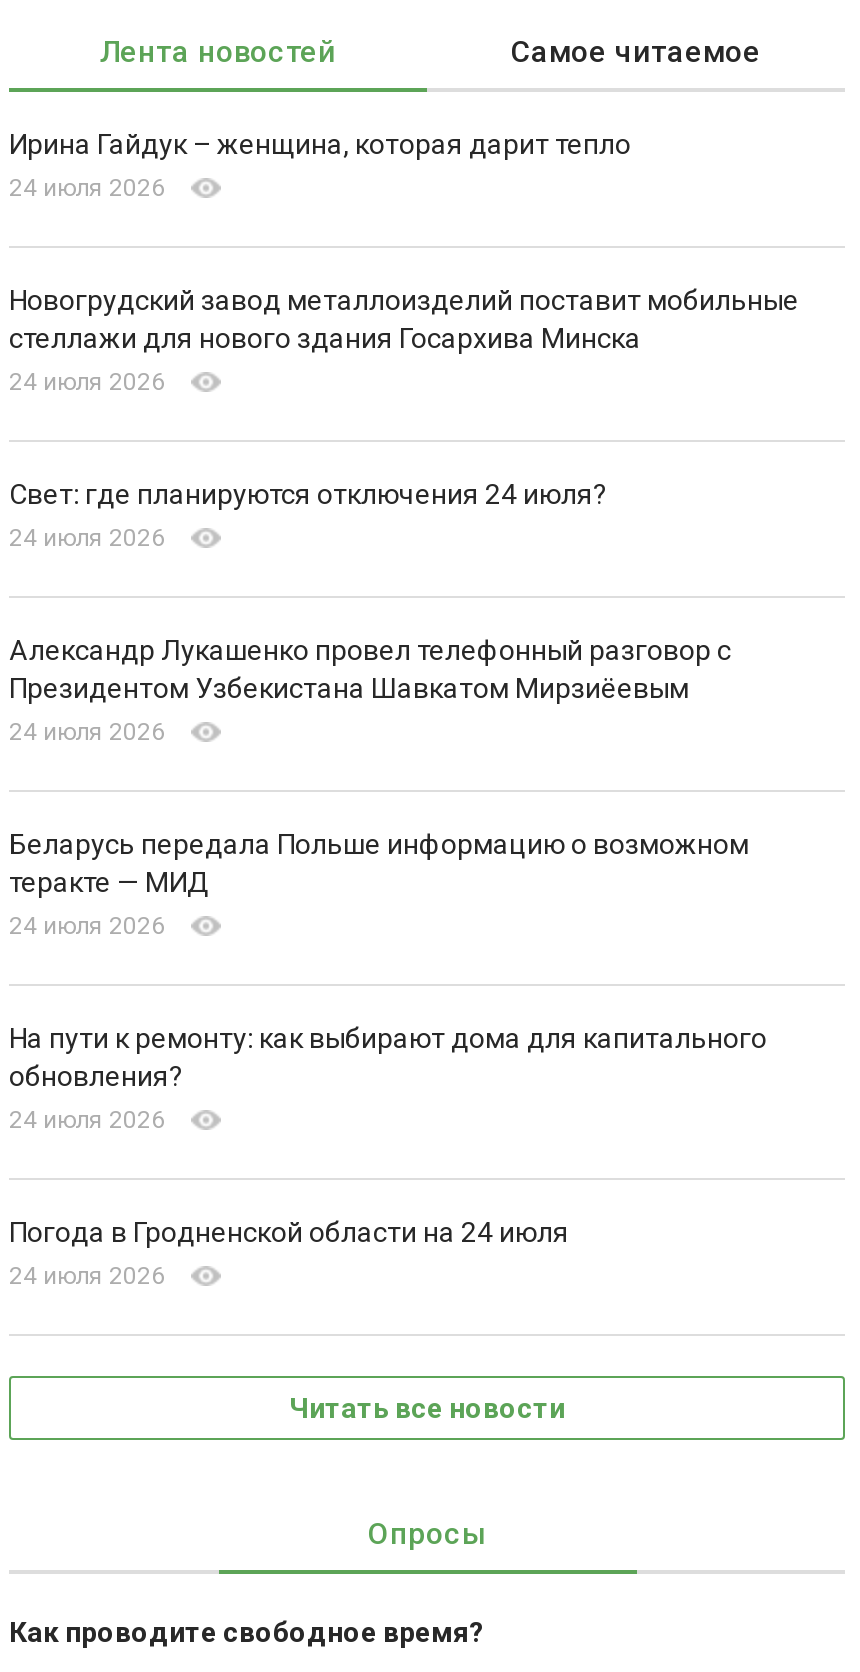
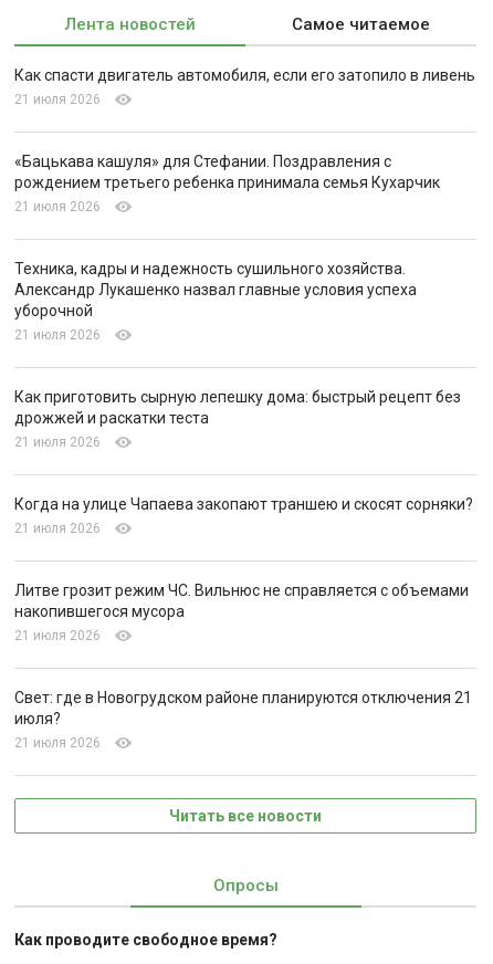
[9,128,631,202] Ирина Гайдук – женщина, которая дарит тепло | 24 июля 2026 -> [14,66,475,107] Как спасти двигатель автомобиля, если его затопило в ливень | 21 июля 2026
[9,284,799,396] Новогрудский завод металлоизделий поставит мобильные | стеллажи для нового здания Госархива Минска | 24 июля 2026 -> [14,153,440,215] «Бацькава кашуля» для Стефании. Поздравления с | рождением третьего ребенка принимала семья Кухарчик | 21 июля 2026
[9,478,607,552] Свет: где планируются отключения 24 июля? | 24 июля 2026 -> [14,260,417,343] Техника, кадры и надежность сушильного хозяйства. | Александр Лукашенко назвал главные условия успеха | уборочной | 21 июля 2026
[9,634,731,746] Александр Лукашенко провел телефонный разговор с | Президентом Узбекистана Шавкатом Мирзиёевым | 24 июля 2026 -> [14,388,461,450] Как приготовить сырную лепешку дома: быстрый рецепт без | дрожжей и раскатки теста | 21 июля 2026
[9,828,749,940] Беларусь передала Польше информацию о возможном | теракте — МИД | 24 июля 2026 -> [14,495,473,536] Когда на улице Чапаева закопают траншею и скосят сорняки? | 21 июля 2026
[9,1022,767,1134] На пути к ремонту: как выбирают дома для капитального | обновления? | 24 июля 2026 -> [14,582,469,644] Литве грозит режим ЧС. Вильнюс не справляется с объемами | накопившегося мусора | 21 июля 2026
[9,1216,569,1290] Погода в Гродненской области на 24 июля | 24 июля 2026 -> [14,689,472,751] Свет: где в Новогрудском районе планируются отключения 21 | июля? | 21 июля 2026

